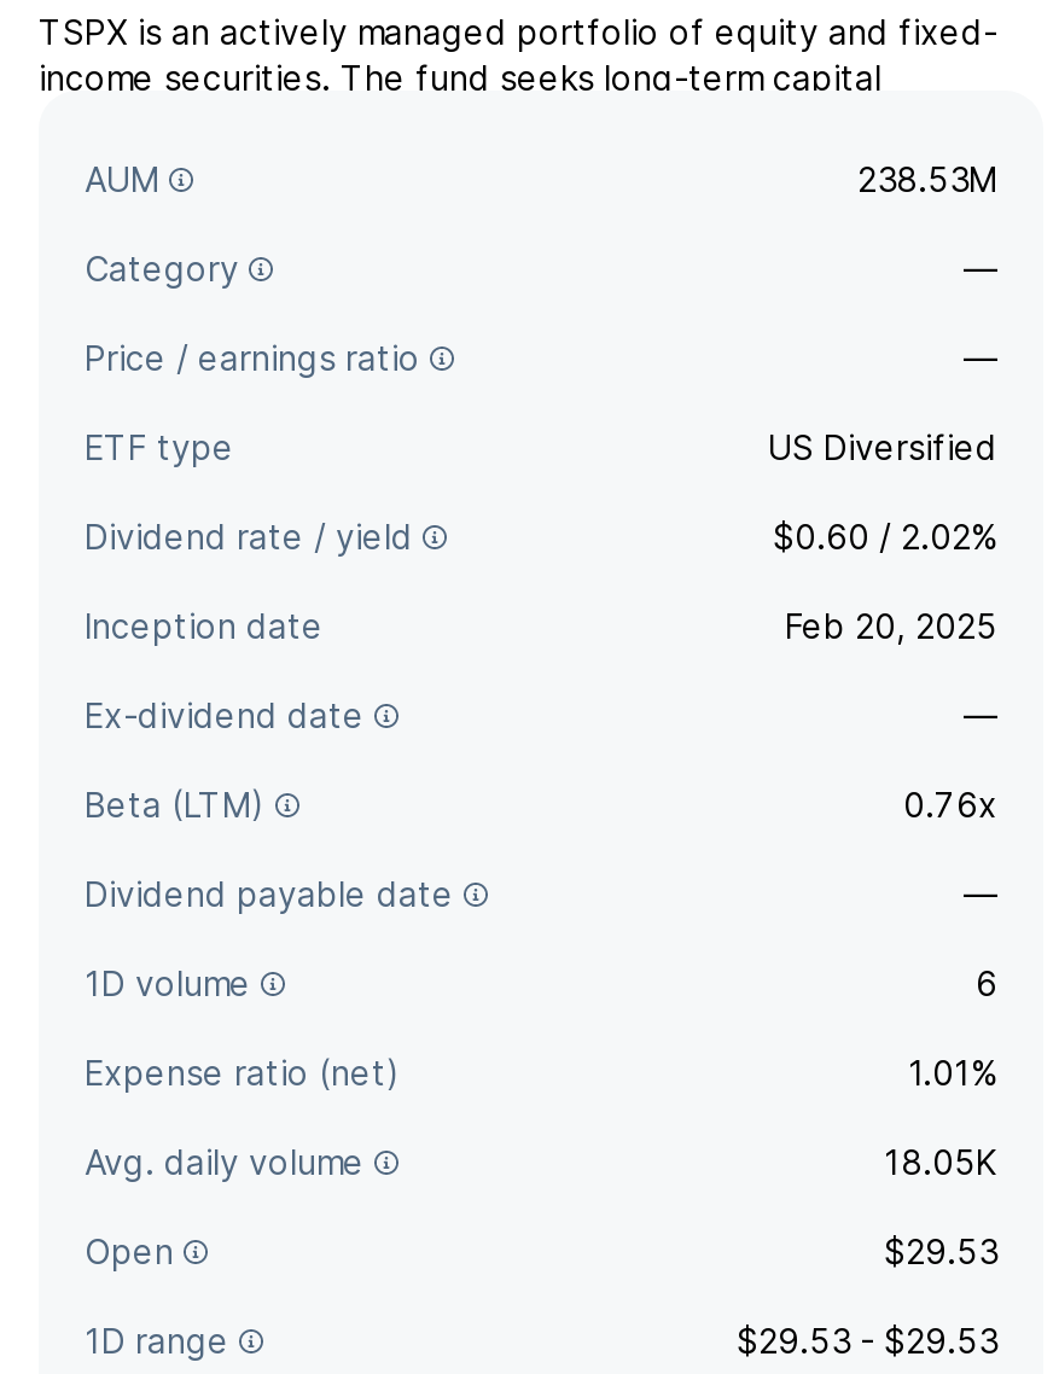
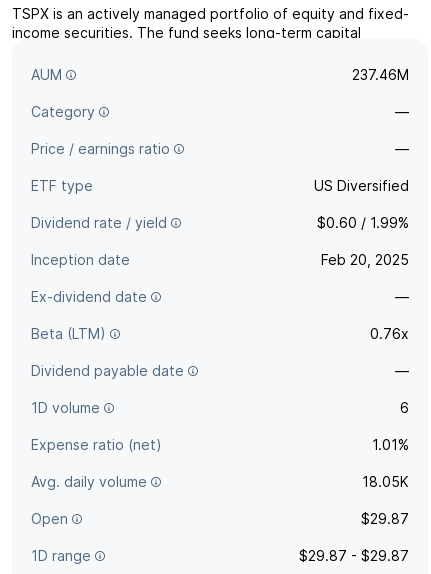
[857,158,997,199] 238.53M -> [352,66,409,83] 237.46M
[773,516,997,557] $0.60 / 2.02% -> [317,214,409,231] $0.60 / 1.99%
[884,1230,997,1271] $29.53 -> [361,510,409,527] $29.87
[737,1320,997,1361] $29.53 - $29.53 -> [299,547,409,564] $29.87 - $29.87

